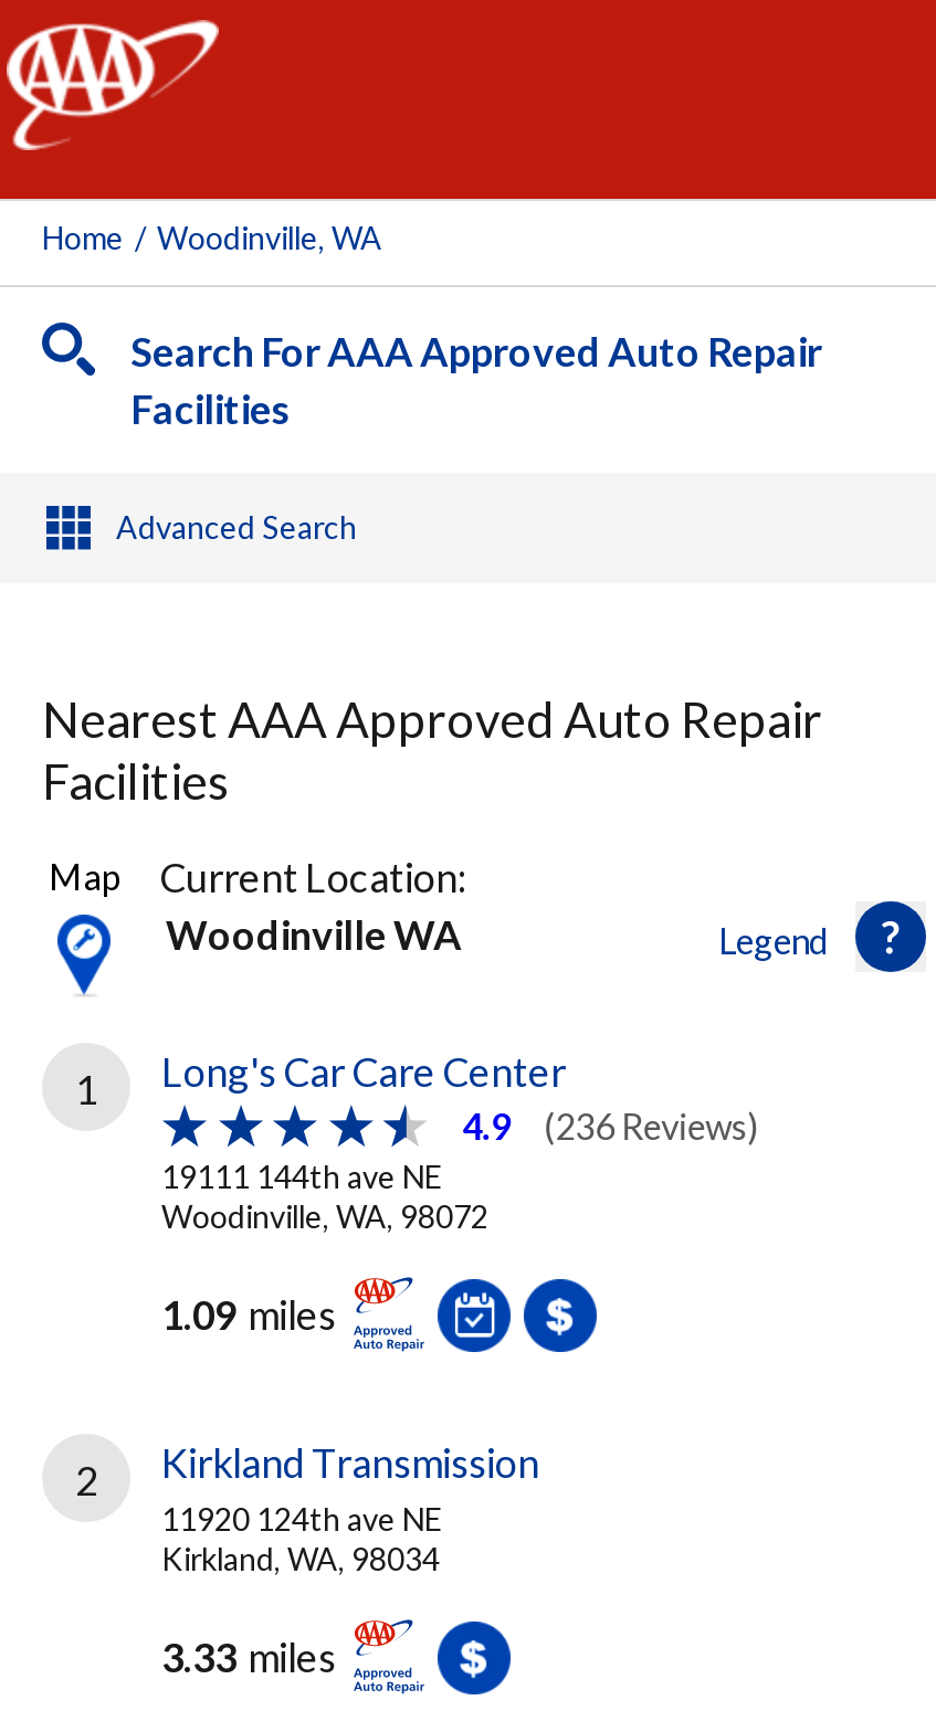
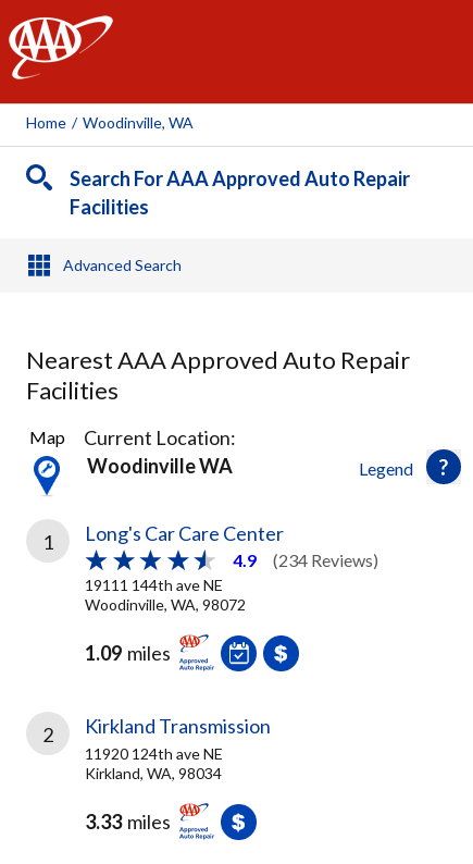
[462,1106,758,1148] 4.9 (236 Reviews) -> [233,550,379,571] 4.9 (234 Reviews)

